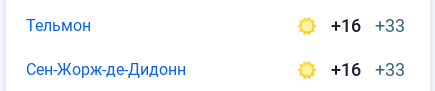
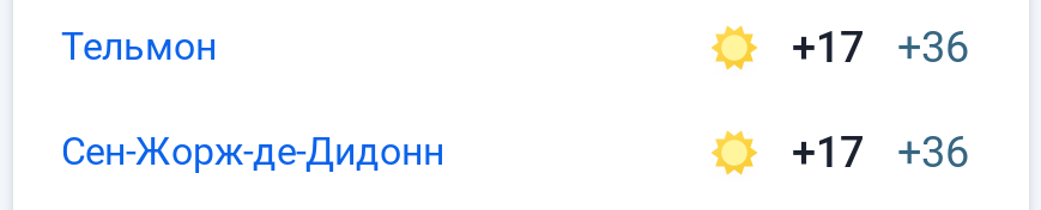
[331,15,361,36] +16 -> [792,21,864,72] +17
[375,15,405,36] +33 -> [897,21,969,72] +36
[331,59,361,80] +16 -> [792,126,864,177] +17
[375,59,405,80] +33 -> [897,126,969,177] +36

